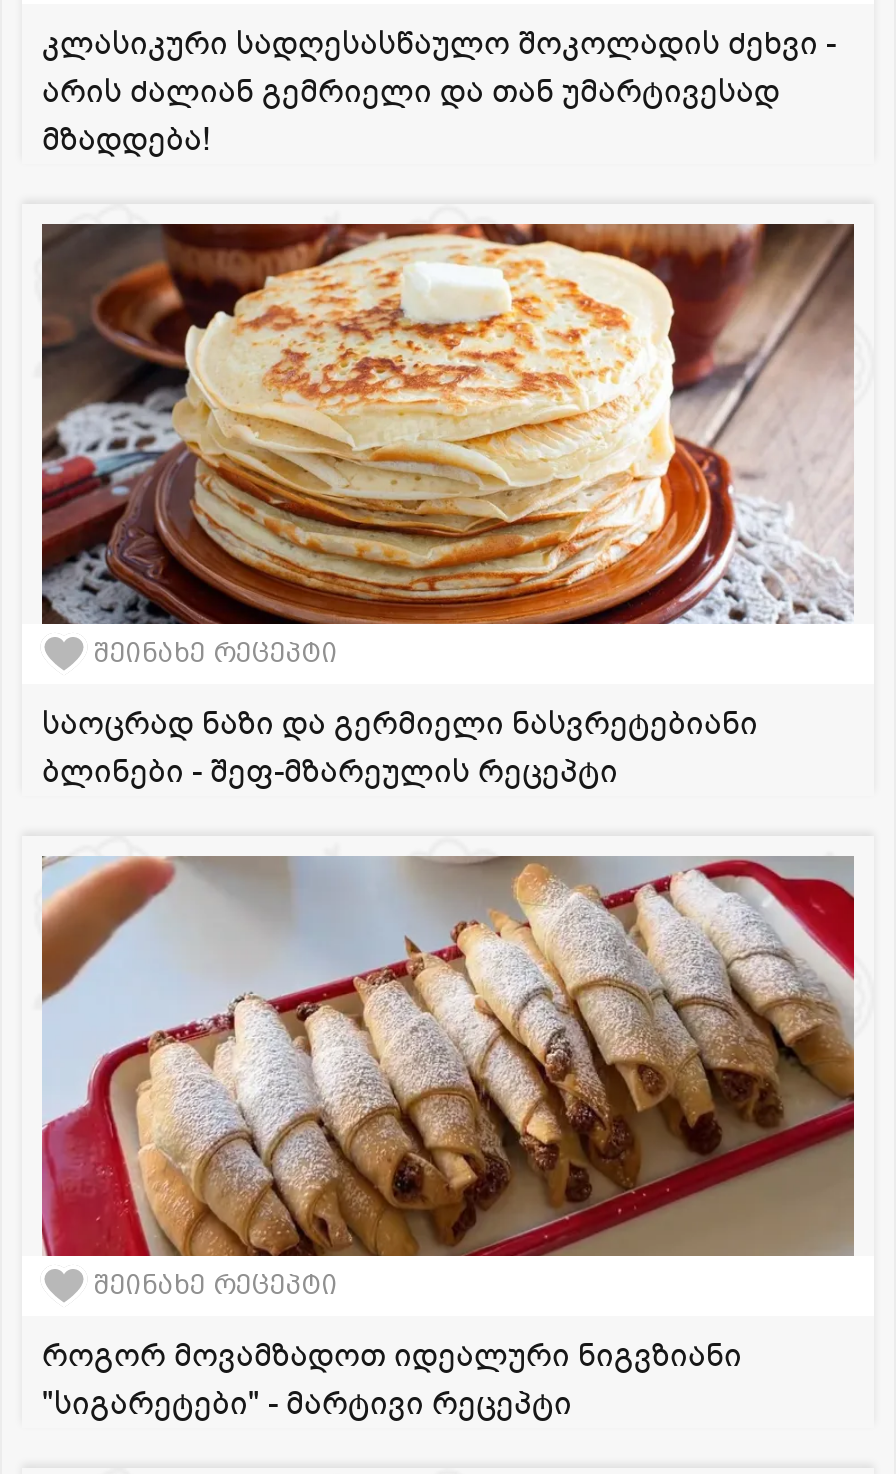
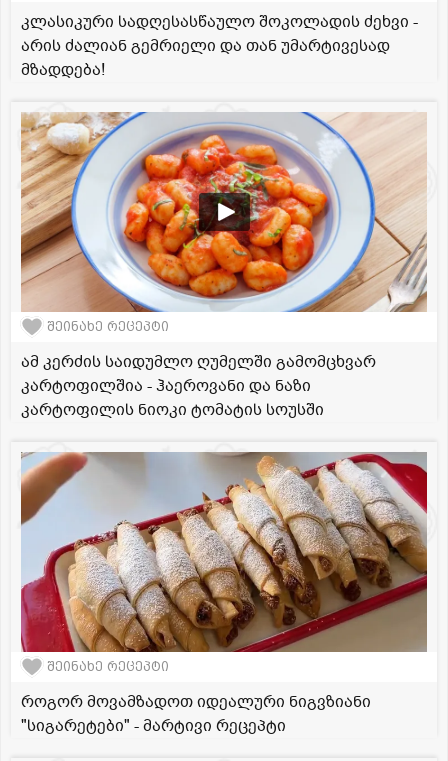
[40,222,856,793] [image] | საოცრად ნაზი და გერმიელი ნასვრეტებიანი | ბლინები - შეფ-მზარეულის რეცეპტი -> [20,111,427,420] [image] | ამ კერძის საიდუმლო ღუმელში გამომცხვარ | კარტოფილშია - ჰაეროვანი და ნაზი | კარტოფილის ნიოკი ტომატის სოუსში

